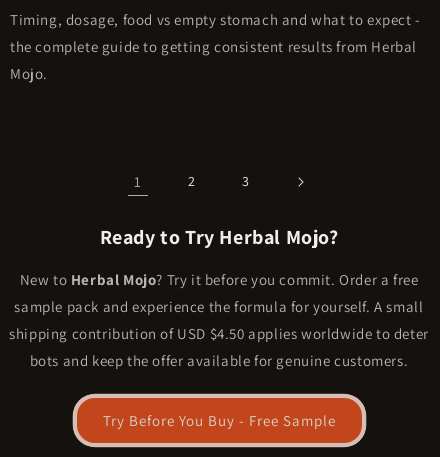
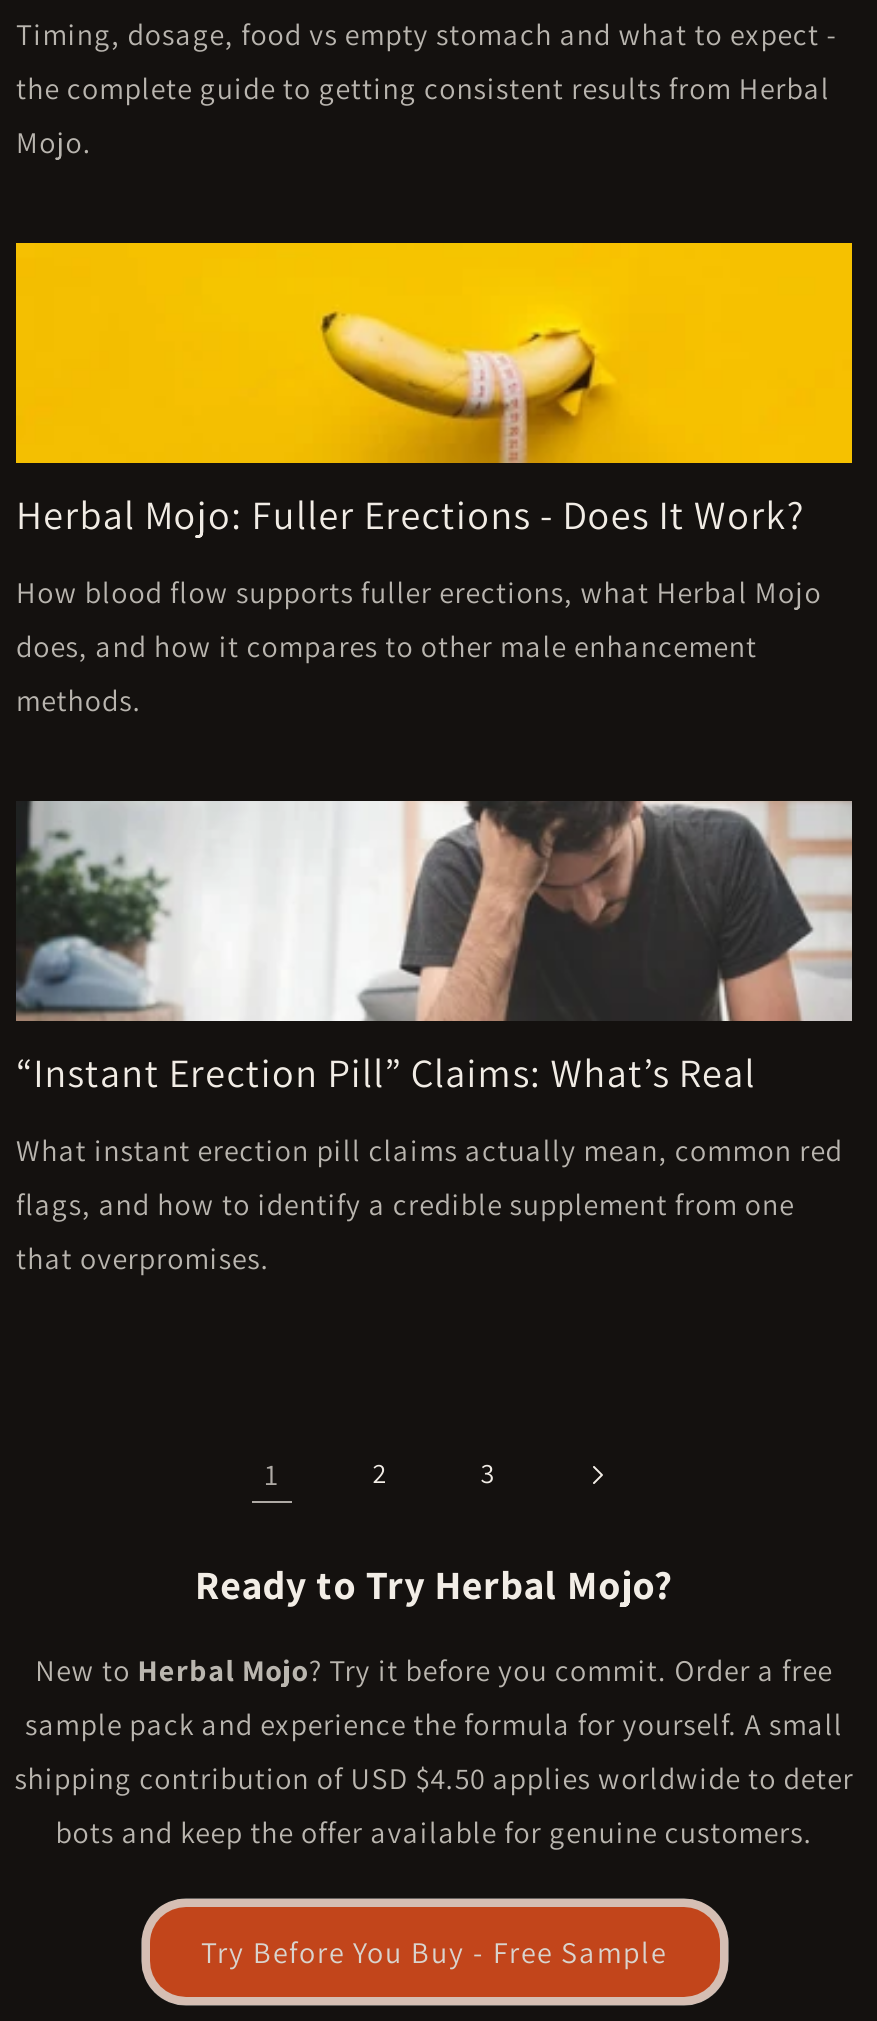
none -> [14,241,854,719] [image] | Herbal Mojo: Fuller Erections - Does It Work? | How blood flow supports fuller erections, what Herbal Mojo | does, and how it compares to other male enhancement | methods.
none -> [14,799,854,1277] [image] | “Instant Erection Pill” Claims: What’s Real | What instant erection pill claims actually mean, common red | flags, and how to identify a credible supplement from one | that overpromises.

